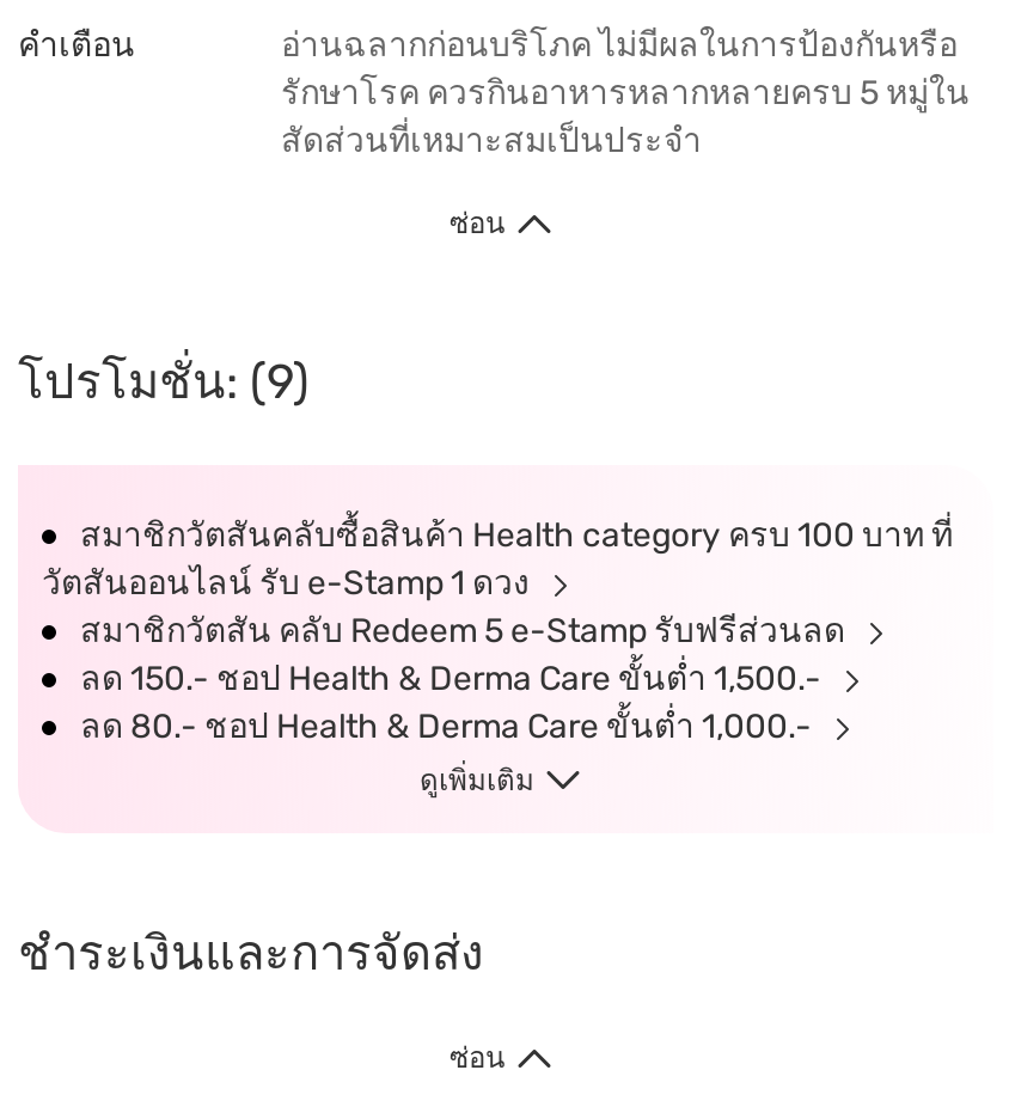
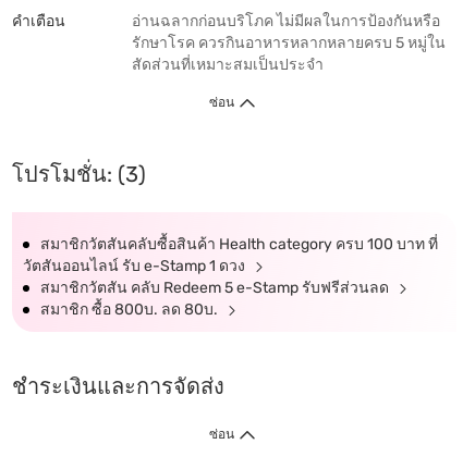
[18,353,310,410] โปรโมชั่น: (9) -> [12,161,146,187] โปรโมชั่น: (3)
[80,659,828,797] ลด 150.- ชอป Health & Derma Care ขั้นต่ำ 1,500.- | ลด 80.- ชอป Health & Derma Care ขั้นต่ำ 1,000.- | ดูเพิ่มเติม -> [40,300,221,319] สมาชิก ซื้อ 800บ. ลด 80บ.

